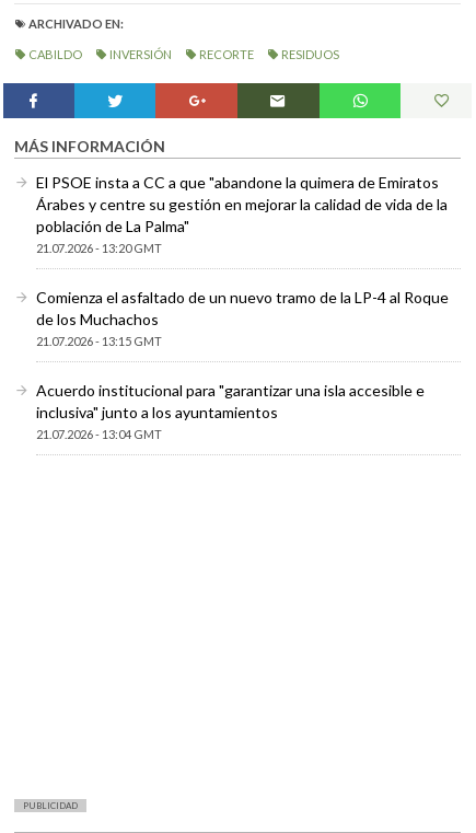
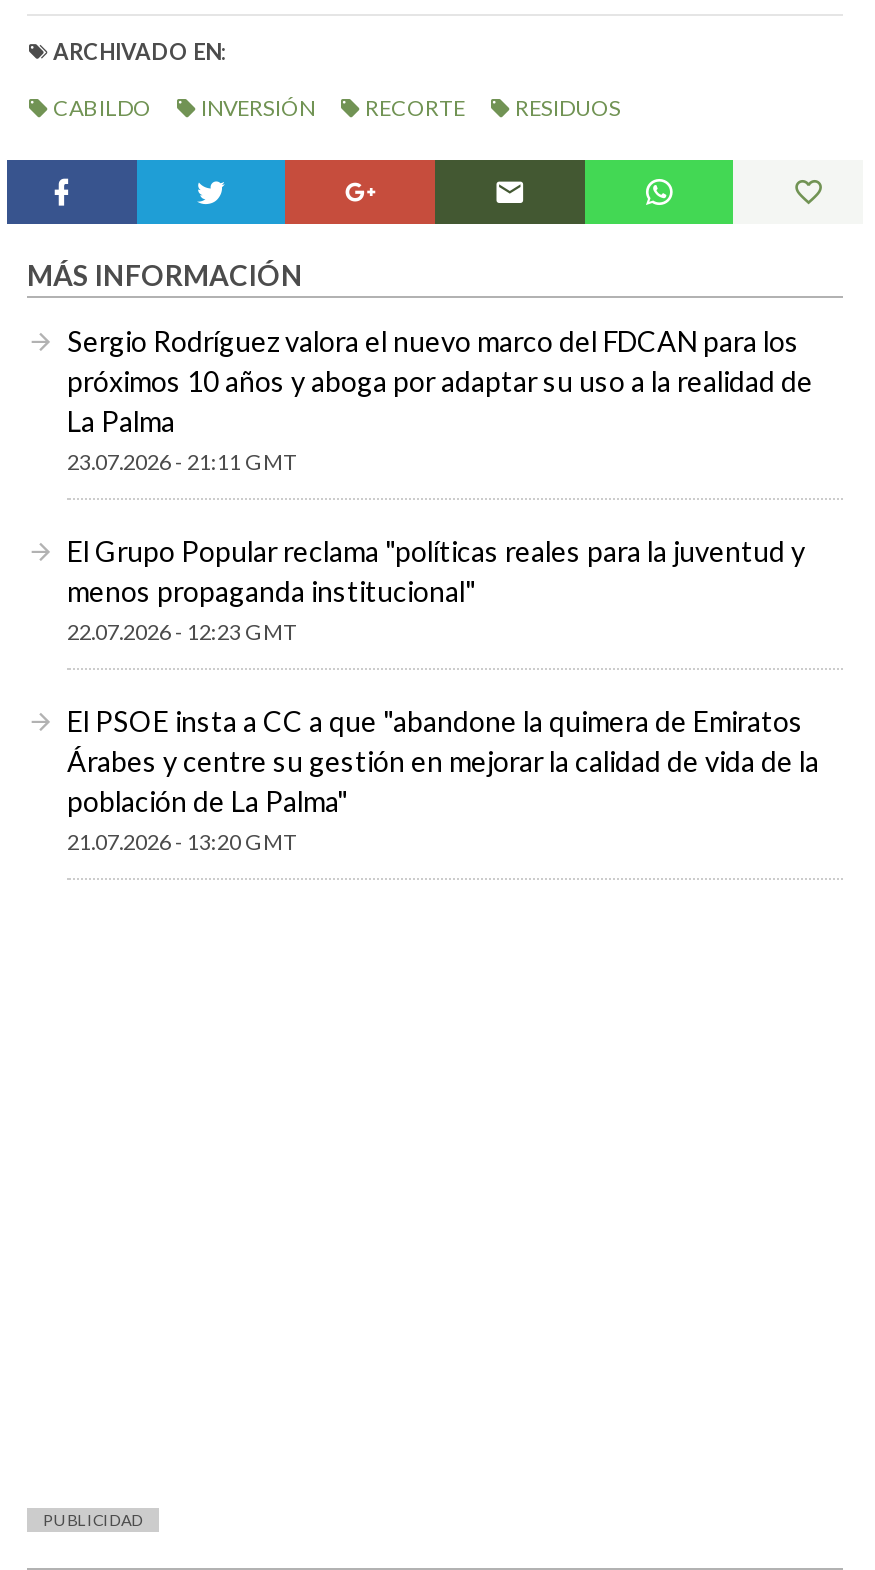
none -> [67,324,813,644] Sergio Rodríguez valora el nuevo marco del FDCAN para los | próximos 10 años y aboga por adaptar su uso a la realidad de | La Palma | 23.07.2026 - 21:11 GMT | El Grupo Popular reclama "políticas reales para la juventud y | menos propaganda institucional" | 22.07.2026 - 12:23 GMT
moved [36,173,448,255] -> [67,704,819,854]: El PSOE insta a CC a que "abandone la quimera de Emiratos | Árabes y centre su gestión en mejorar la calidad de vida de la | población de La Palma" | 21.07.2026 - 13:20 GMT
[36,288,449,441] Comienza el asfaltado de un nuevo tramo de la LP-4 al Roque | de los Muchachos | 21.07.2026 - 13:15 GMT | Acuerdo institucional para "garantizar una isla accesible e | inclusiva" junto a los ayuntamientos | 21.07.2026 - 13:04 GMT -> none

